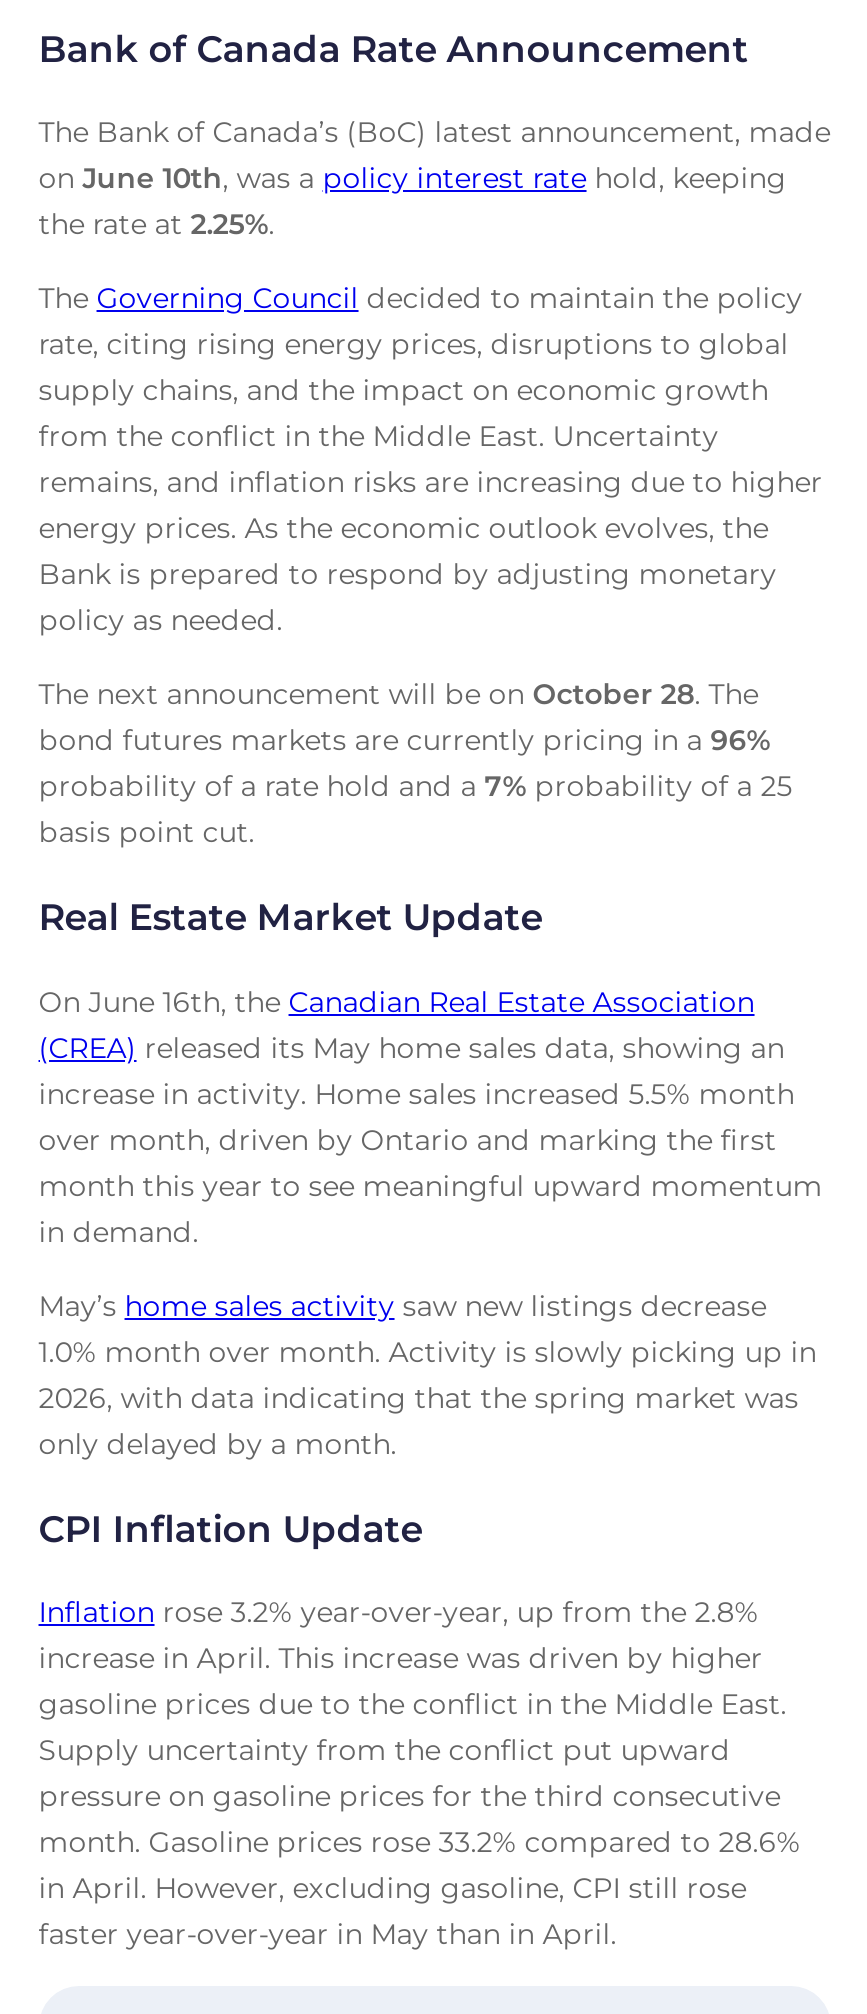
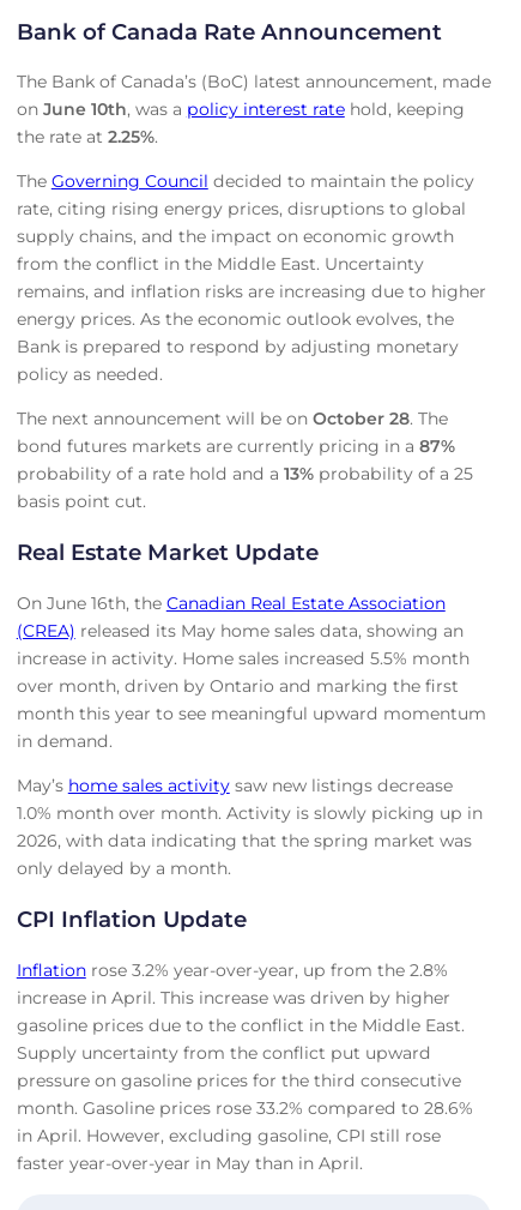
[39,722,771,758] bond futures markets are currently pricing in a 96% -> [17,435,455,457] bond futures markets are currently pricing in a 87%
[39,768,793,804] probability of a rate hold and a 7% probability of a 25 -> [17,463,473,485] probability of a rate hold and a 13% probability of a 25

